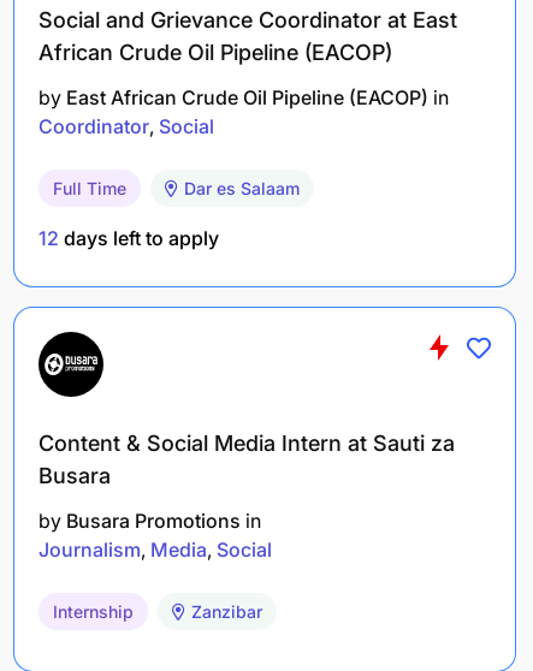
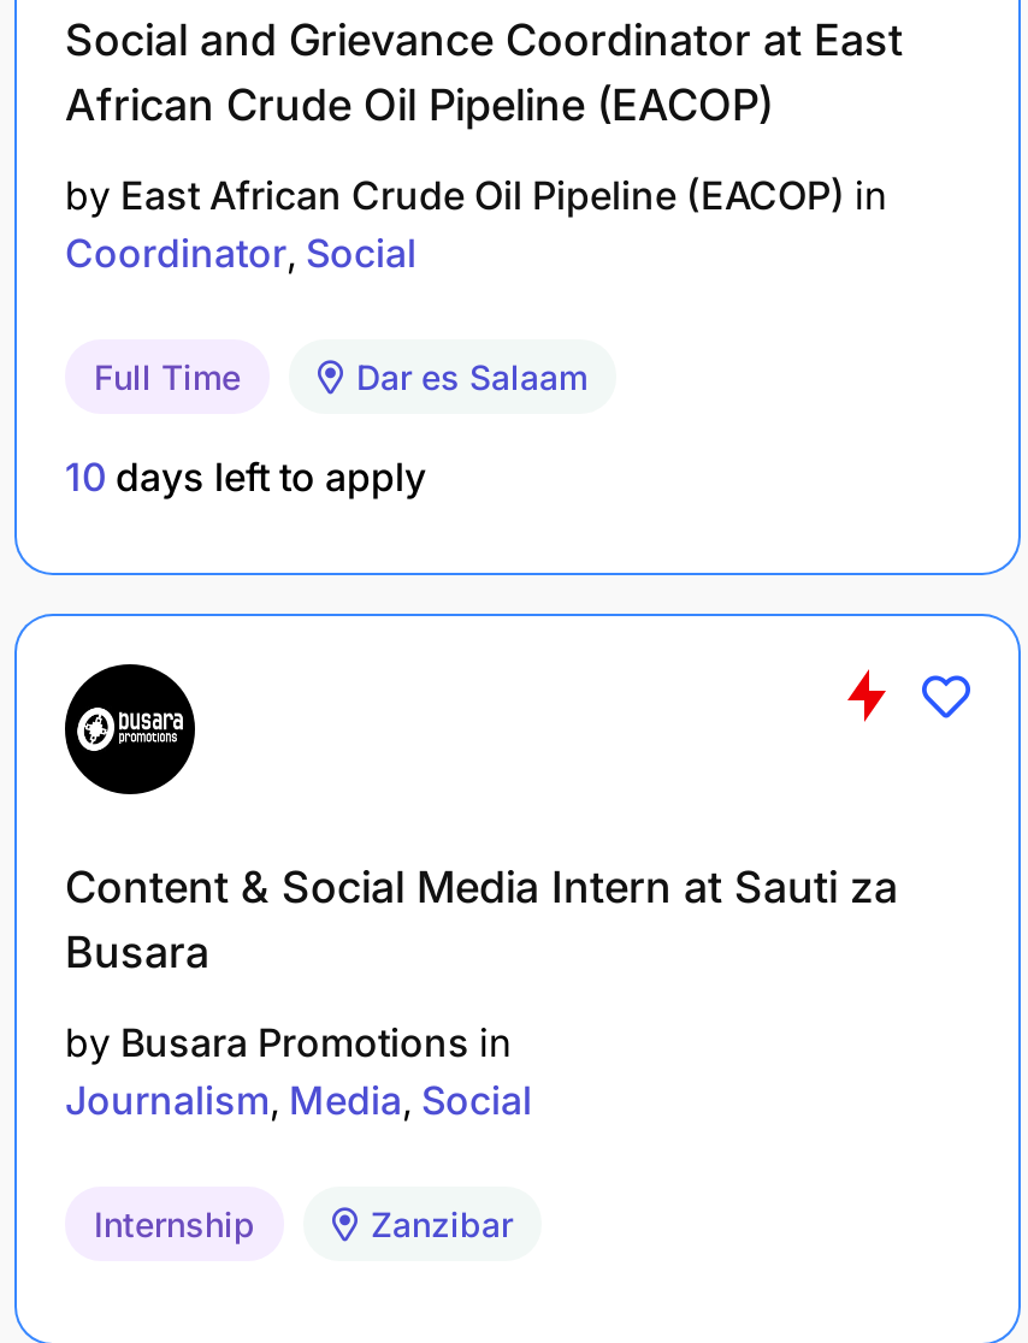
[39,226,219,250] 12 days left to apply -> [65,452,426,500] 10 days left to apply

